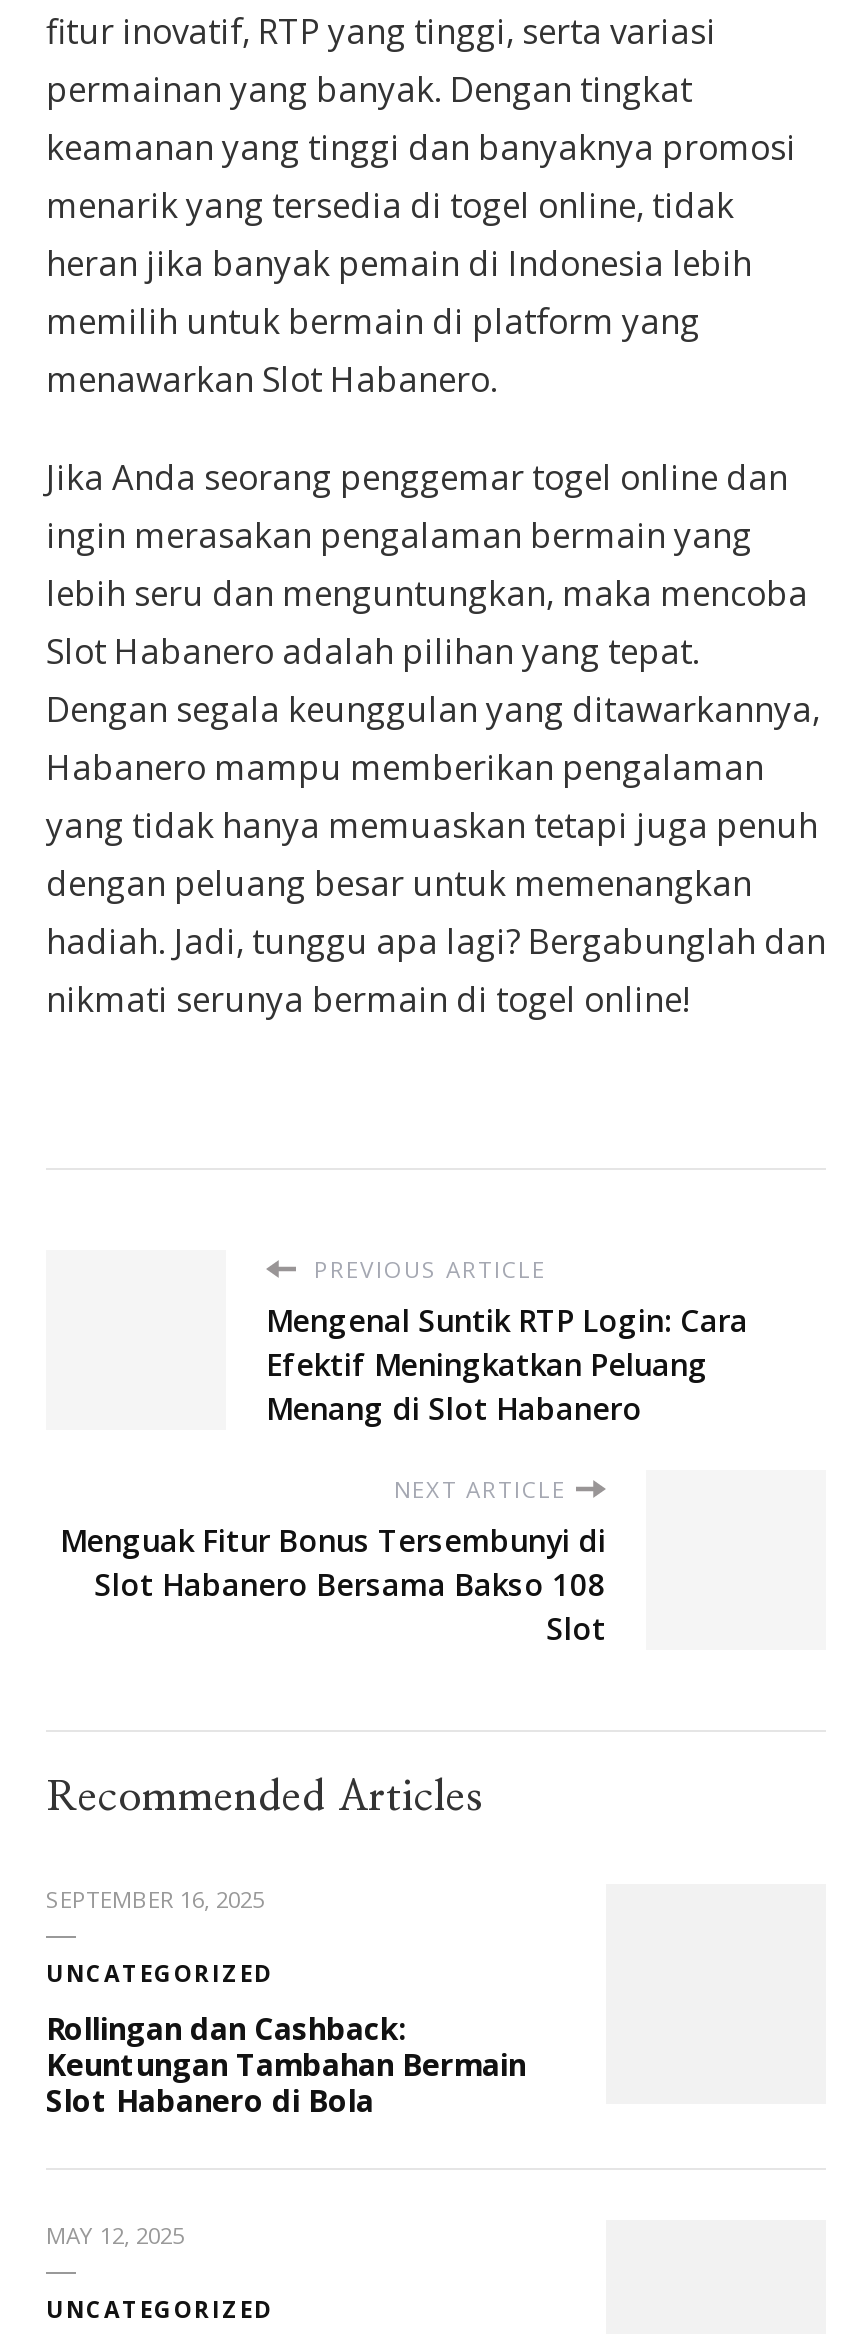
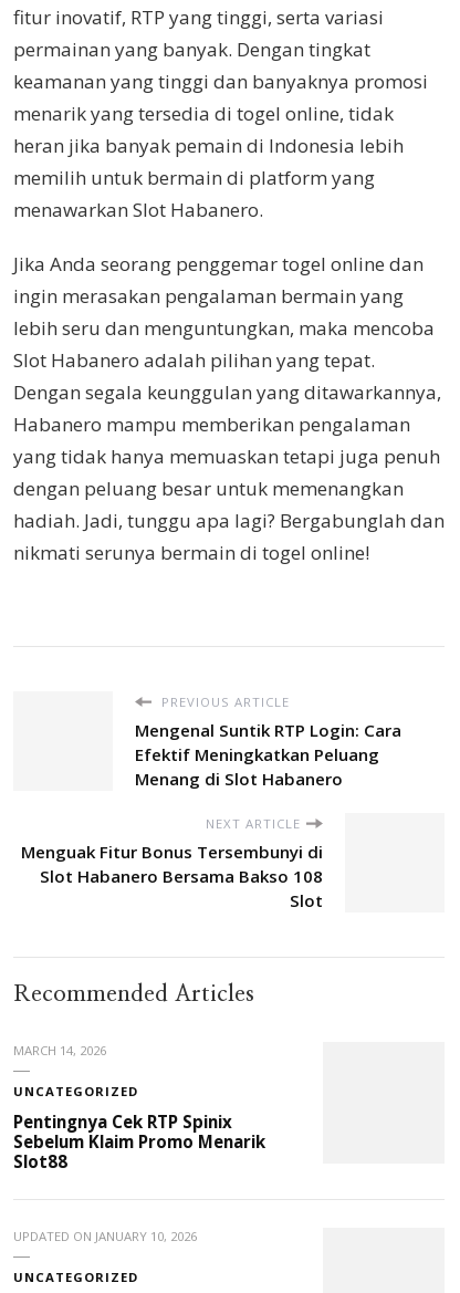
[46,1883,264,1913] SEPTEMBER 16, 2025 -> [13,1041,106,1058] MARCH 14, 2026
[46,2007,526,2119] Rollingan dan Cashback: | Keuntungan Tambahan Bermain | Slot Habanero di Bola -> [13,1110,265,1172] Pentingnya Cek RTP Spinix | Sebelum Klaim Promo Menarik | Slot88
[46,2219,184,2249] MAY 12, 2025 -> [13,1227,197,1244] UPDATED ON JANUARY 10, 2026

